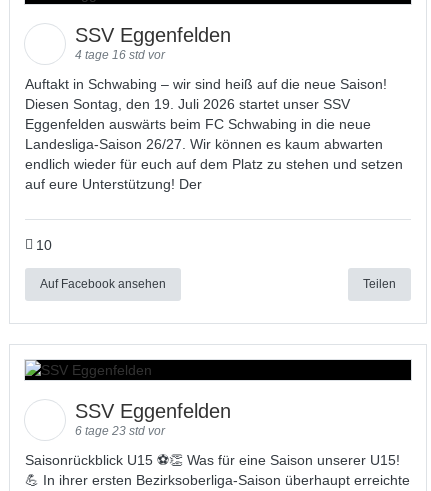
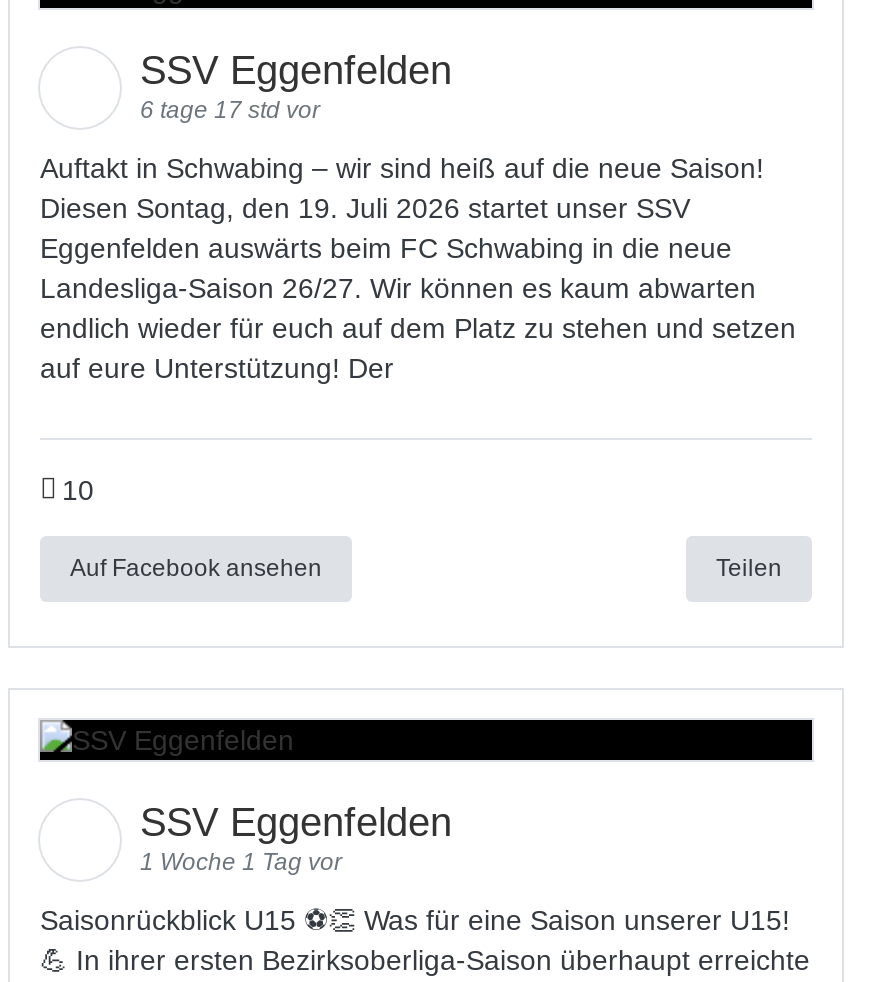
[75,48,165,62] 4 tage 16 std vor -> [140,96,320,124] 6 tage 17 std vor
[75,424,165,438] 6 tage 23 std vor -> [140,848,342,876] 1 Woche 1 Tag vor

